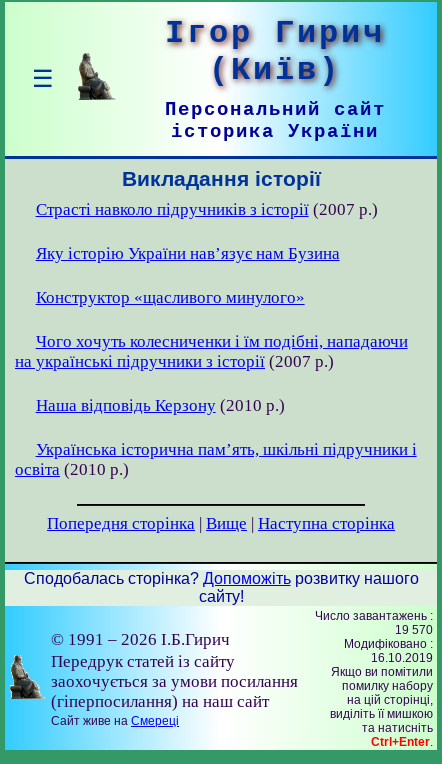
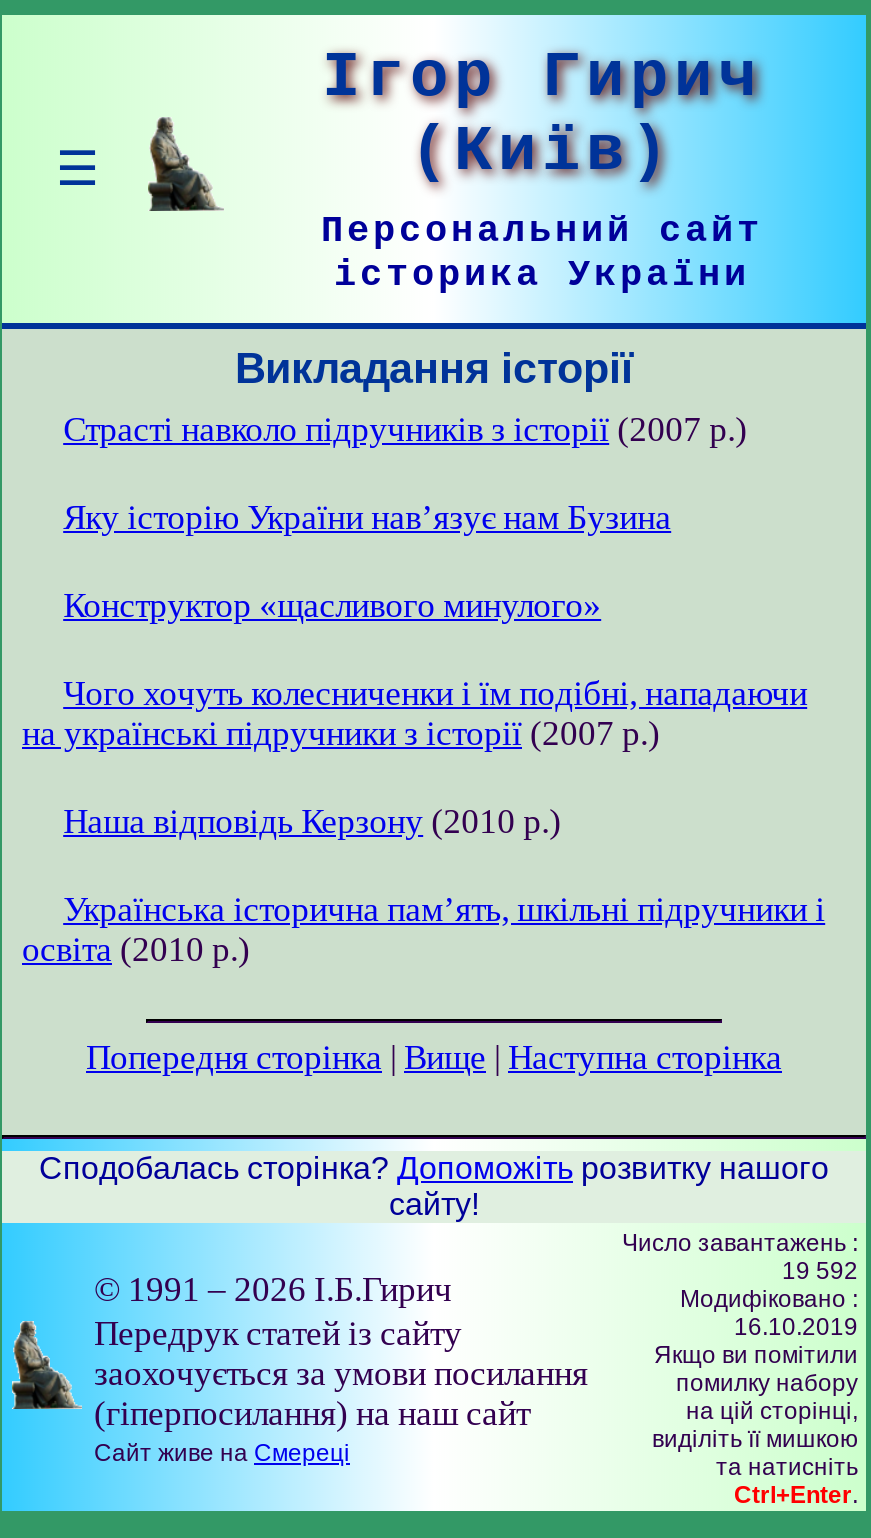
[395,623,433,637] 19 570 -> [782,1257,858,1285] 19 592

